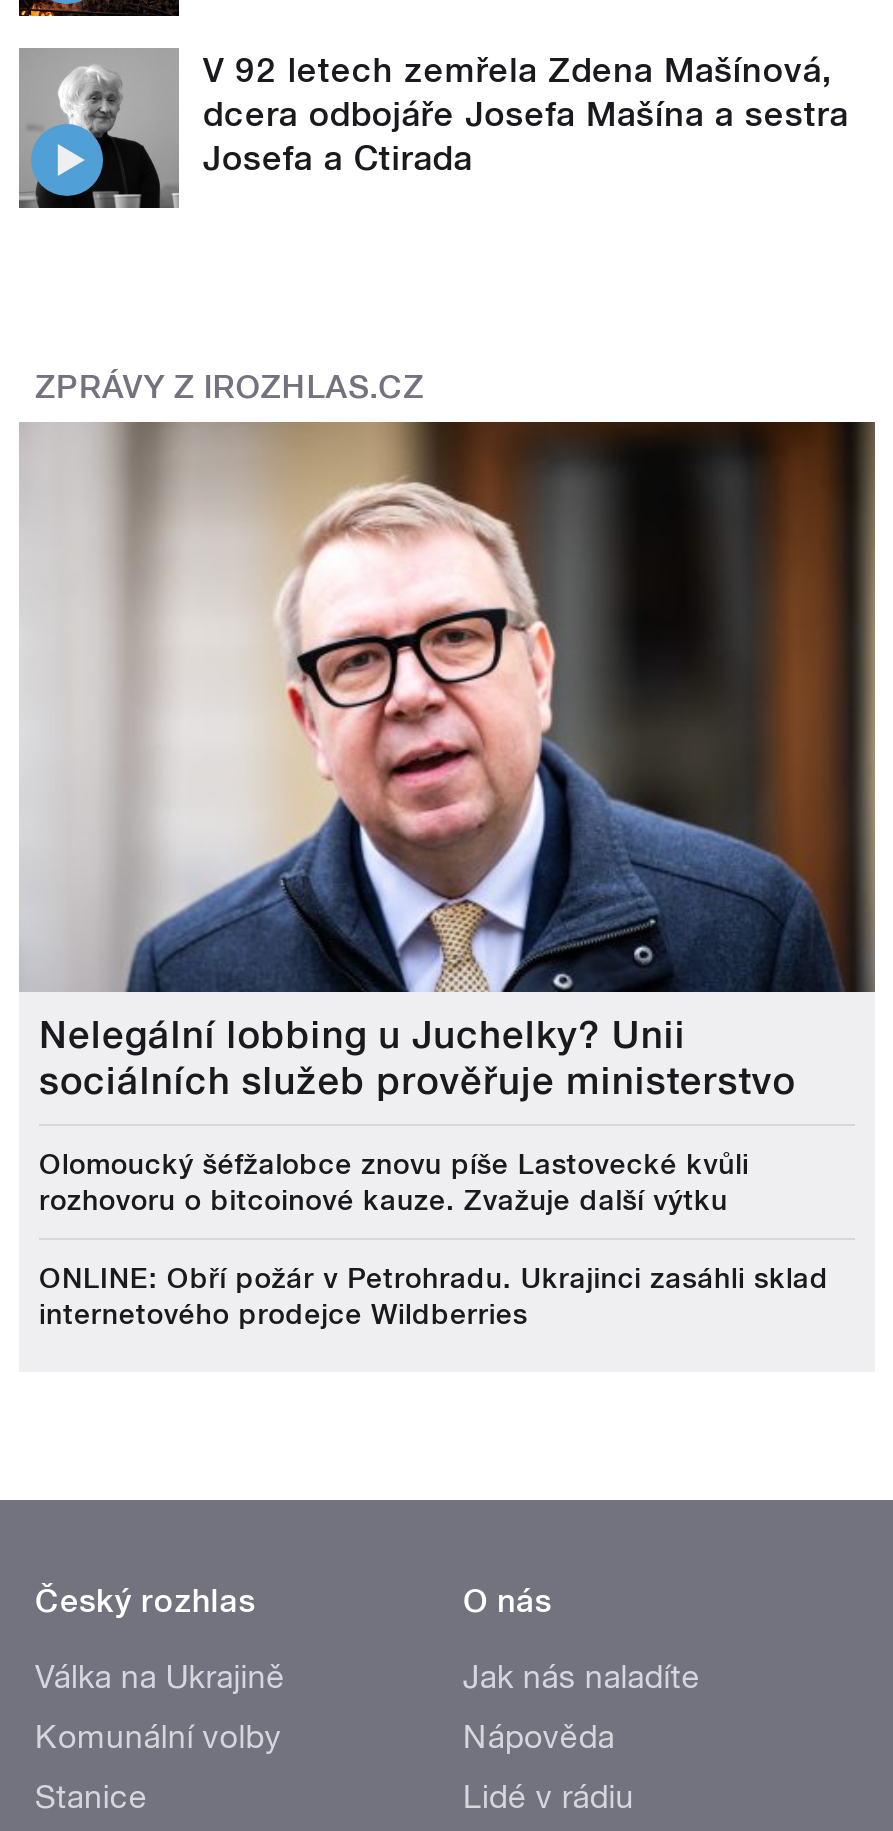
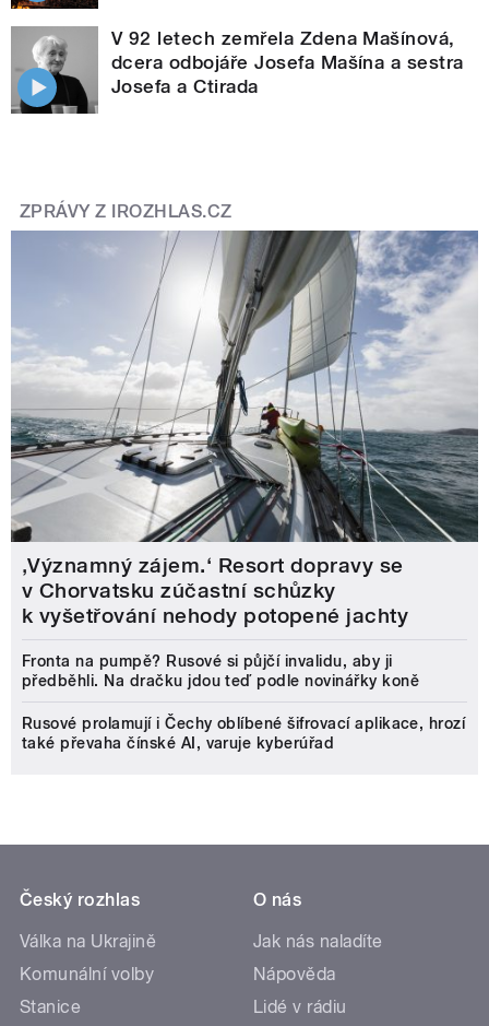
[21,420,877,1104] [image] | Nelegální lobbing u Juchelky? Unii | sociálních služeb prověřuje ministerstvo -> [10,229,479,628] [image] | ‚Významný zájem.‘ Resort dopravy se | v Chorvatsku zúčastní schůzky | k vyšetřování nehody potopené jachty
[39,1148,749,1216] Olomoucký šéfžalobce znovu píše Lastovecké kvůli | rozhovoru o bitcoinové kauze. Zvažuje další výtku -> [22,652,419,689] Fronta na pumpě? Rusové si půjčí invalidu, aby ji | předběhli. Na dračku jdou teď podle novinářky koně
[39,1262,829,1330] ONLINE: Obří požár v Petrohradu. Ukrajinci zasáhli sklad | internetového prodejce Wildberries -> [22,715,465,752] Rusové prolamují i Čechy oblíbené šifrovací aplikace, hrozí | také převaha čínské AI, varuje kyberúřad

